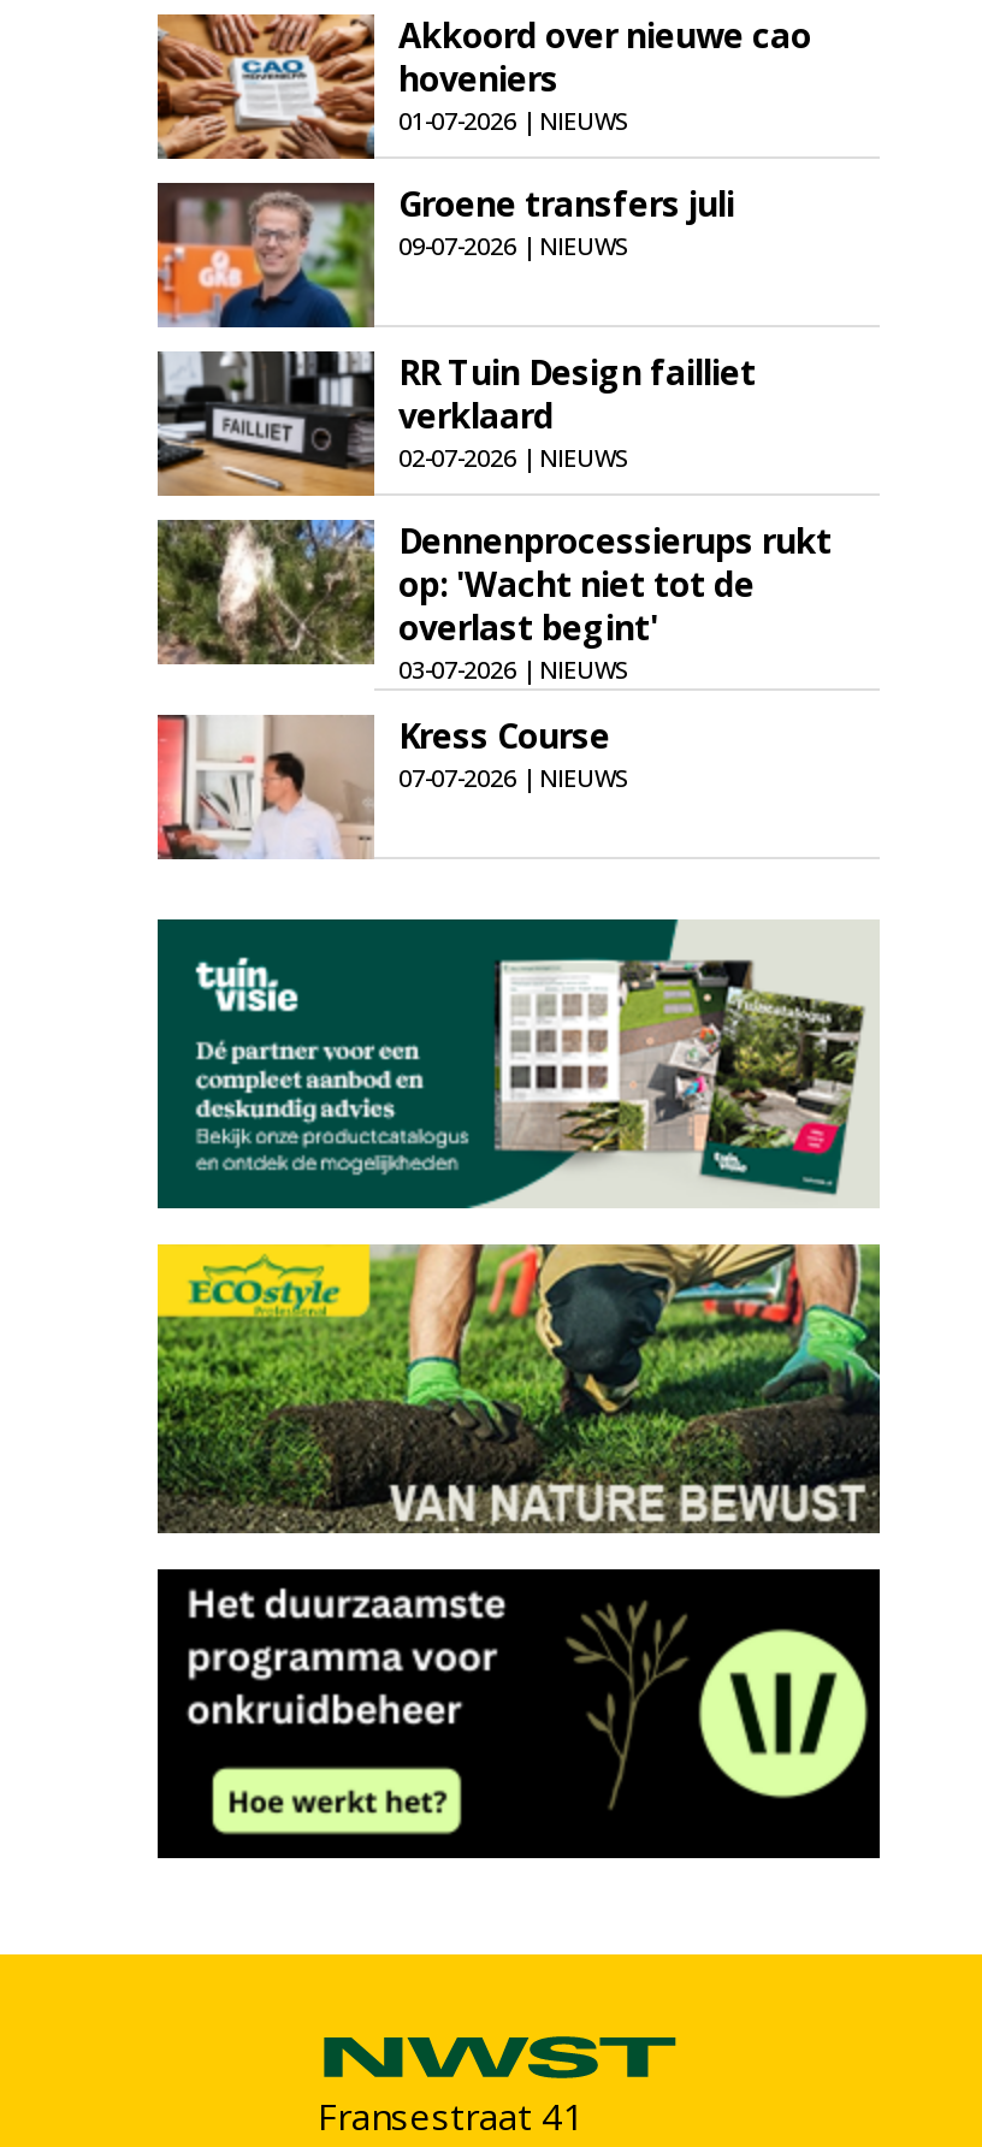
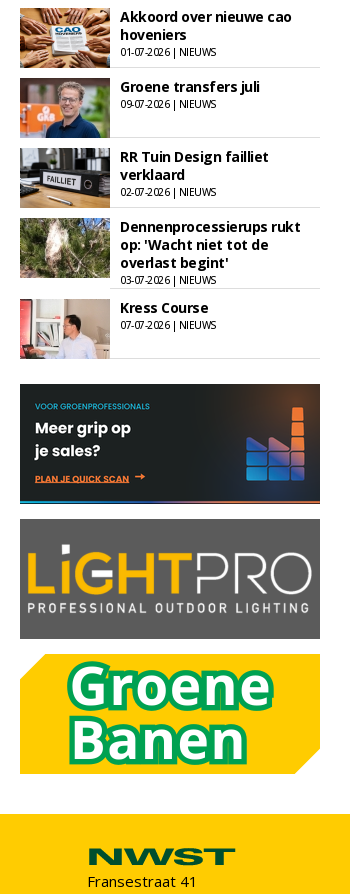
[158,919,880,1211] [image] -> [20,383,321,505] [image]
[155,1242,880,1533] [image] -> [19,518,320,639] [image]
[155,1567,882,1861] [image] -> [19,653,321,775] [image]

